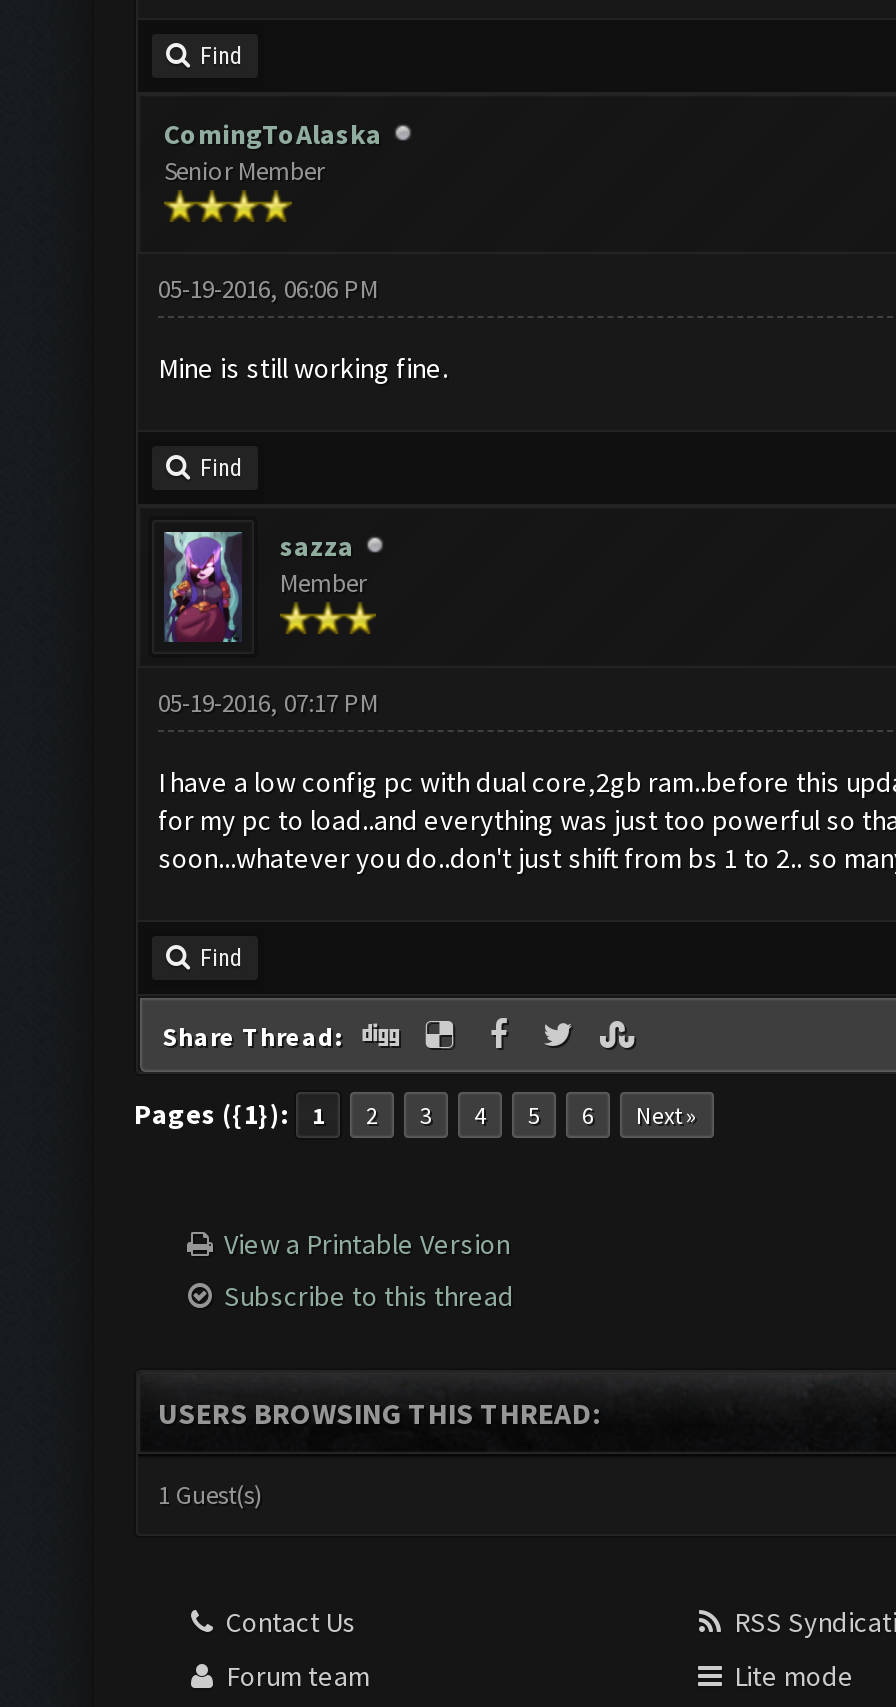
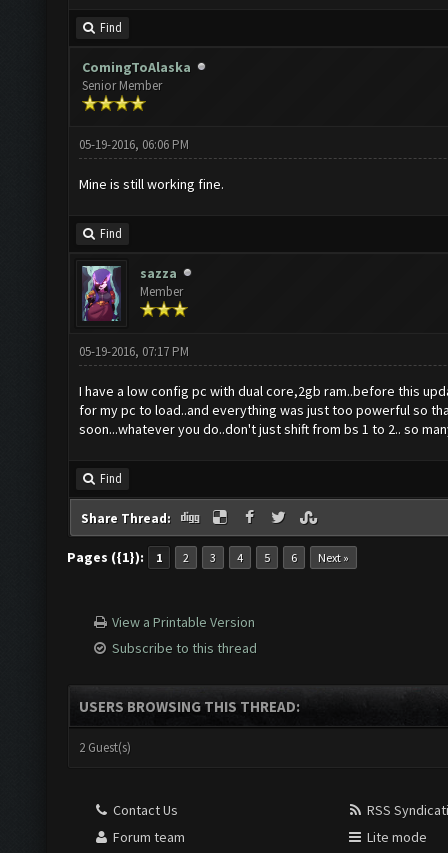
[158,1478,262,1512] 1 Guest(s) -> [79,739,131,756] 2 Guest(s)

